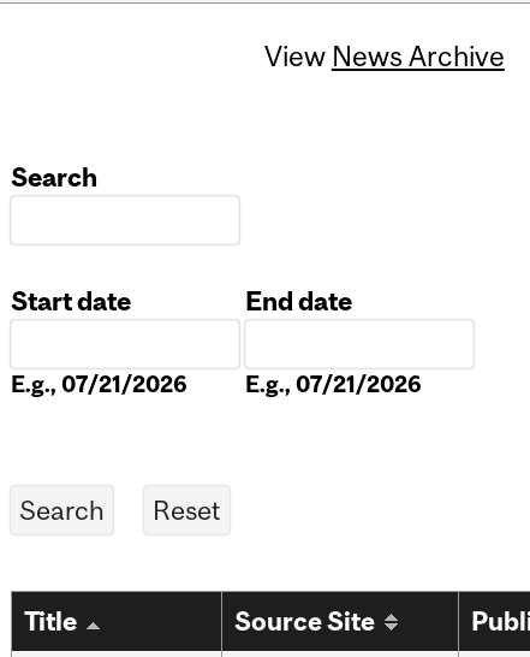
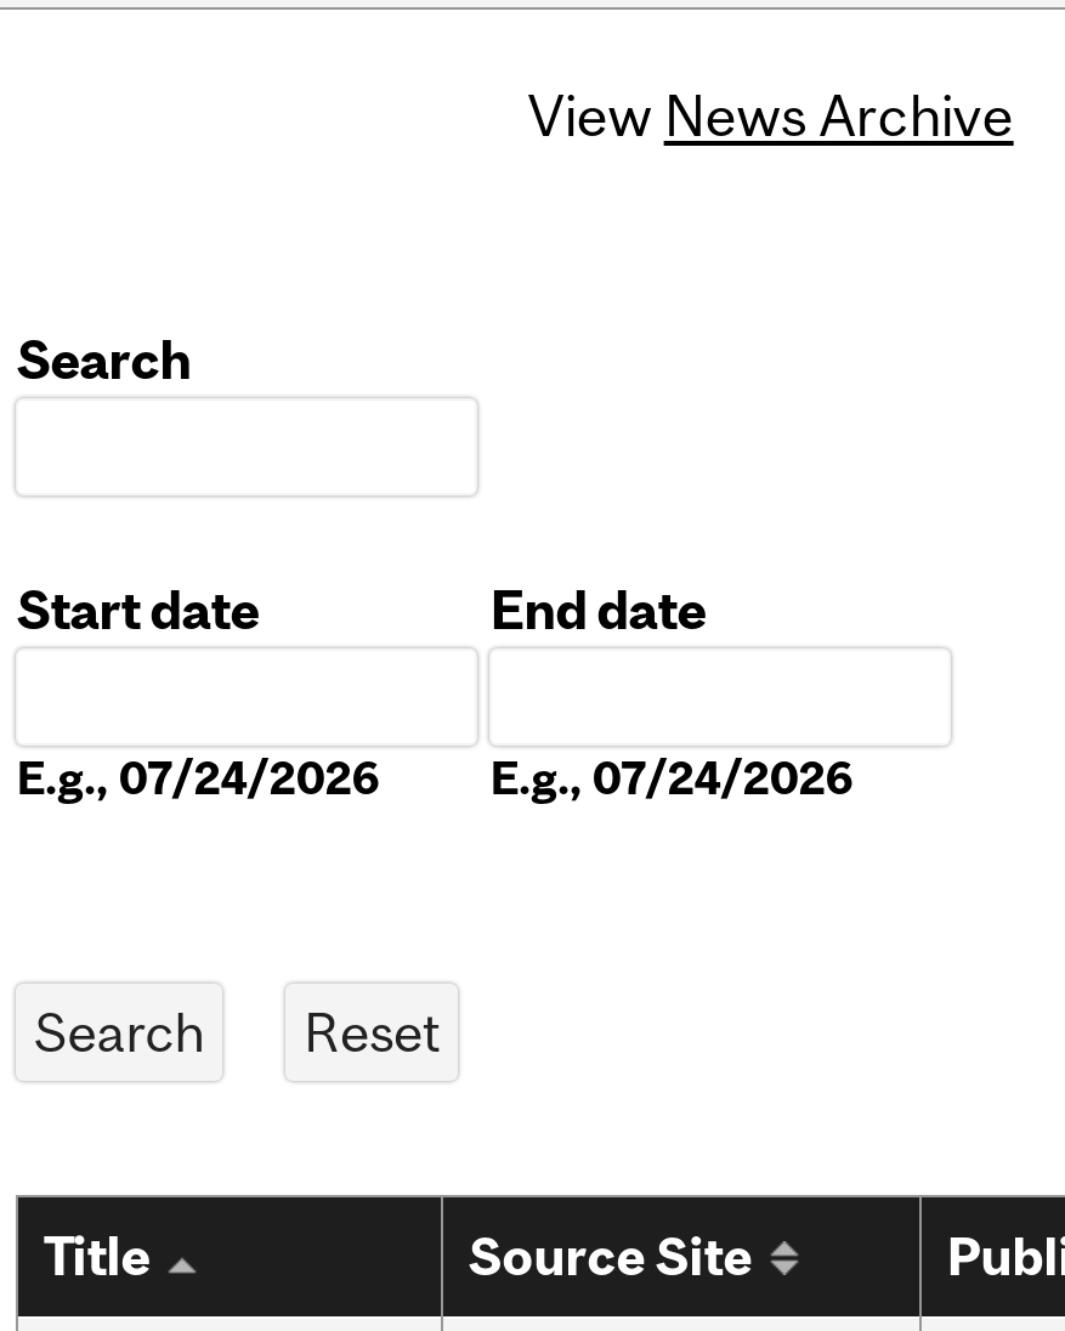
[11,371,188,397] E.g., 07/21/2026 -> [16,751,381,805] E.g., 07/24/2026
[245,371,422,397] E.g., 07/21/2026 -> [490,751,854,805] E.g., 07/24/2026

